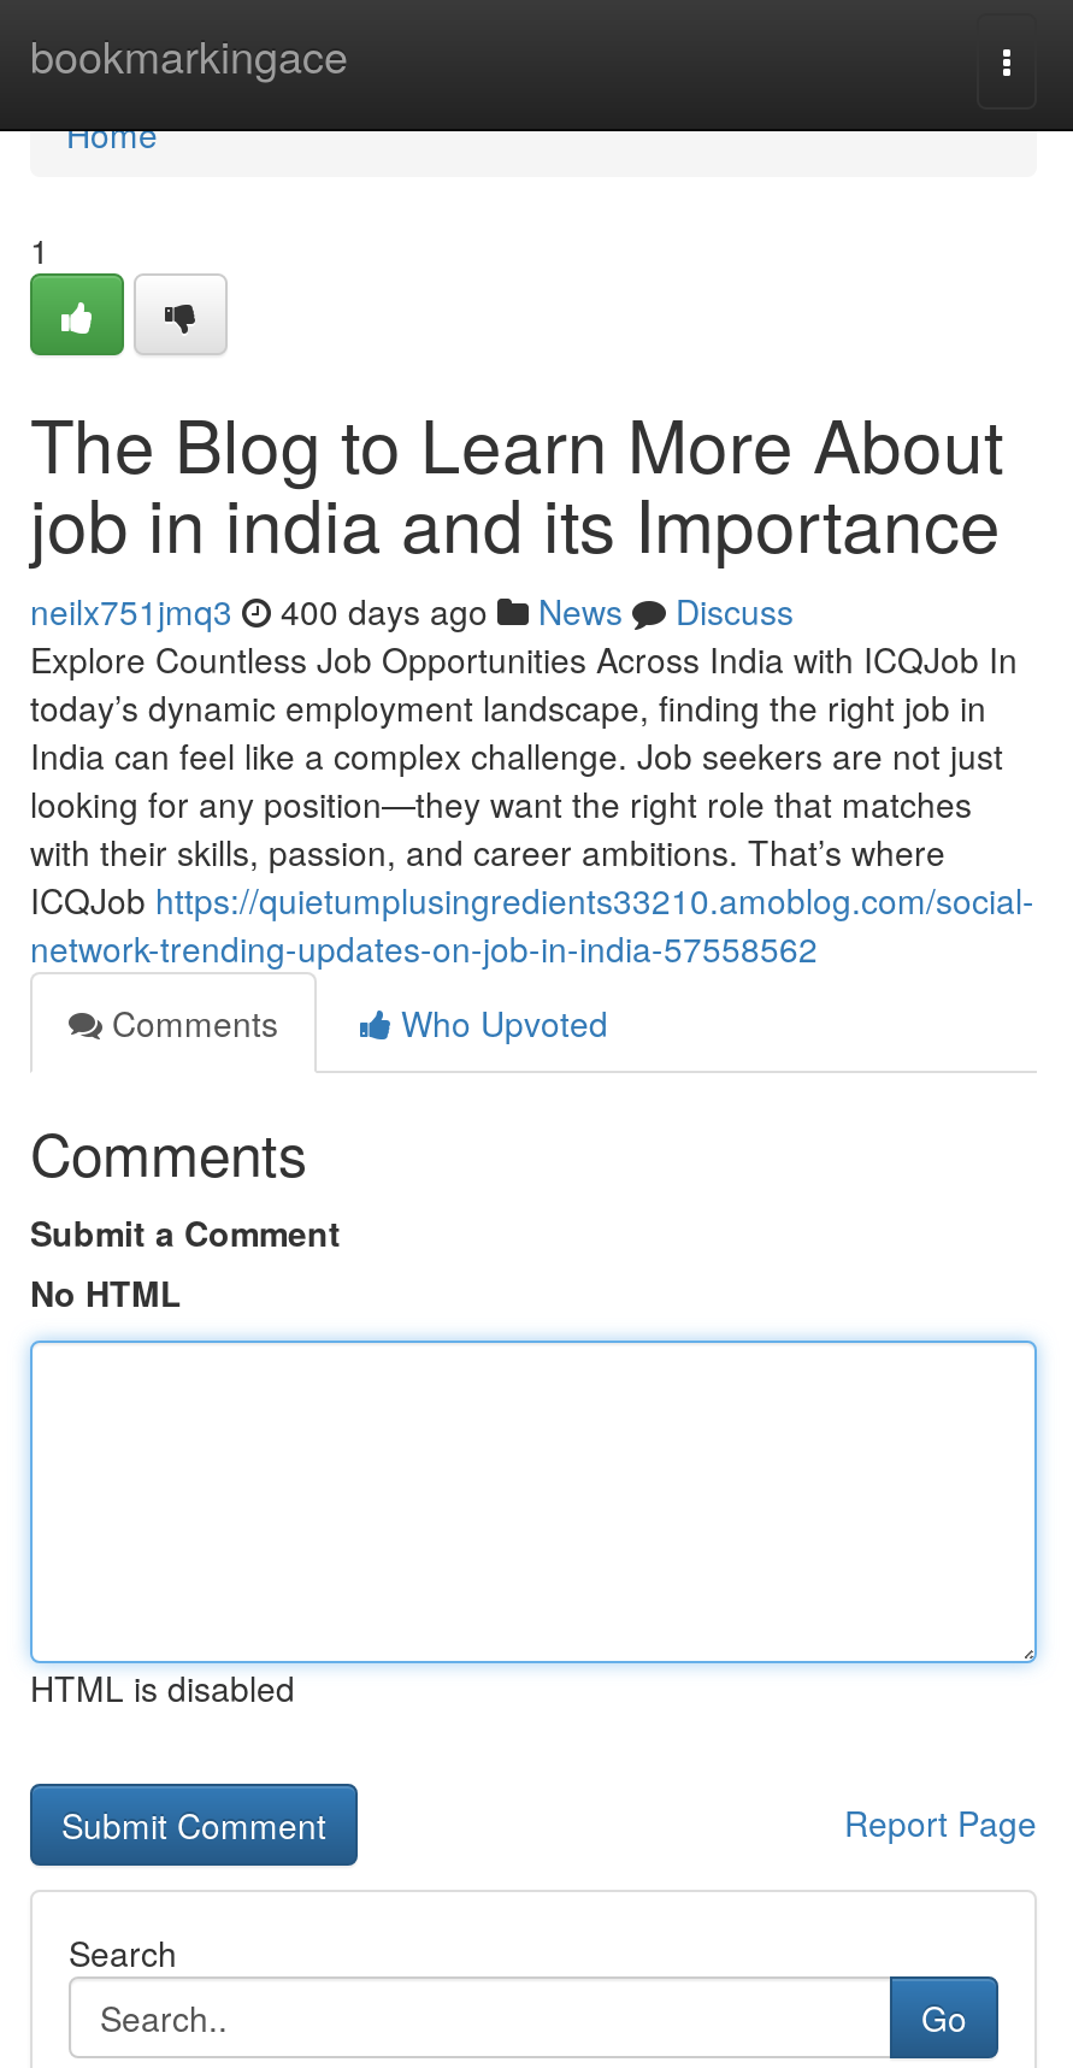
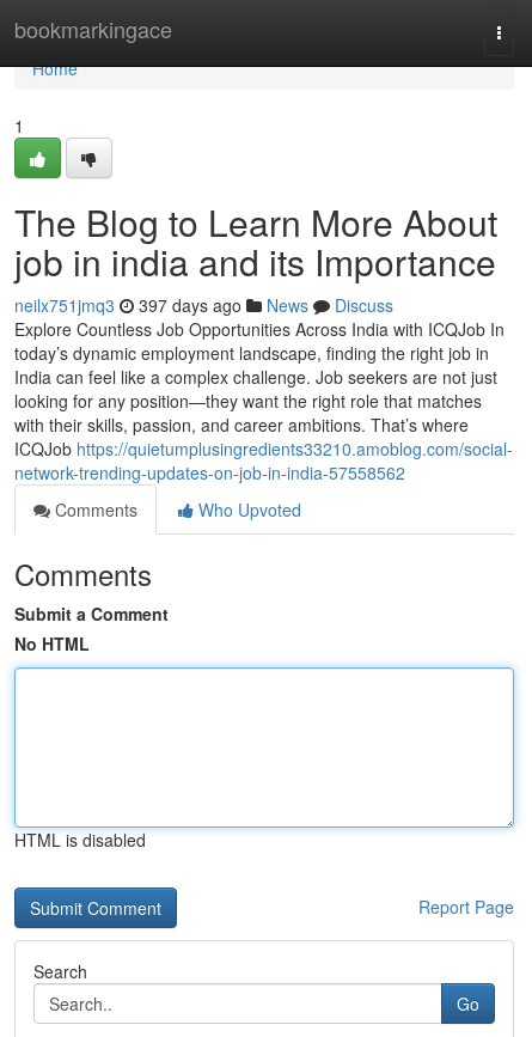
[30,587,794,635] neilx751jmq3 400 days ago News Discuss -> [14,293,393,317] neilx751jmq3 397 days ago News Discuss

